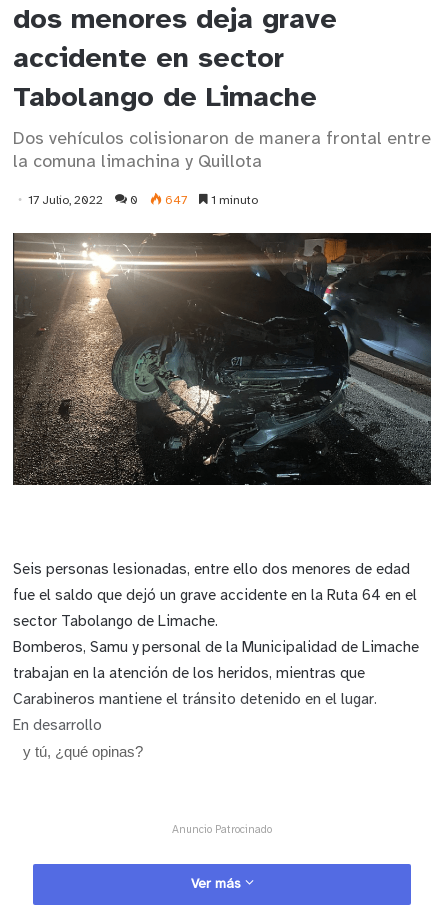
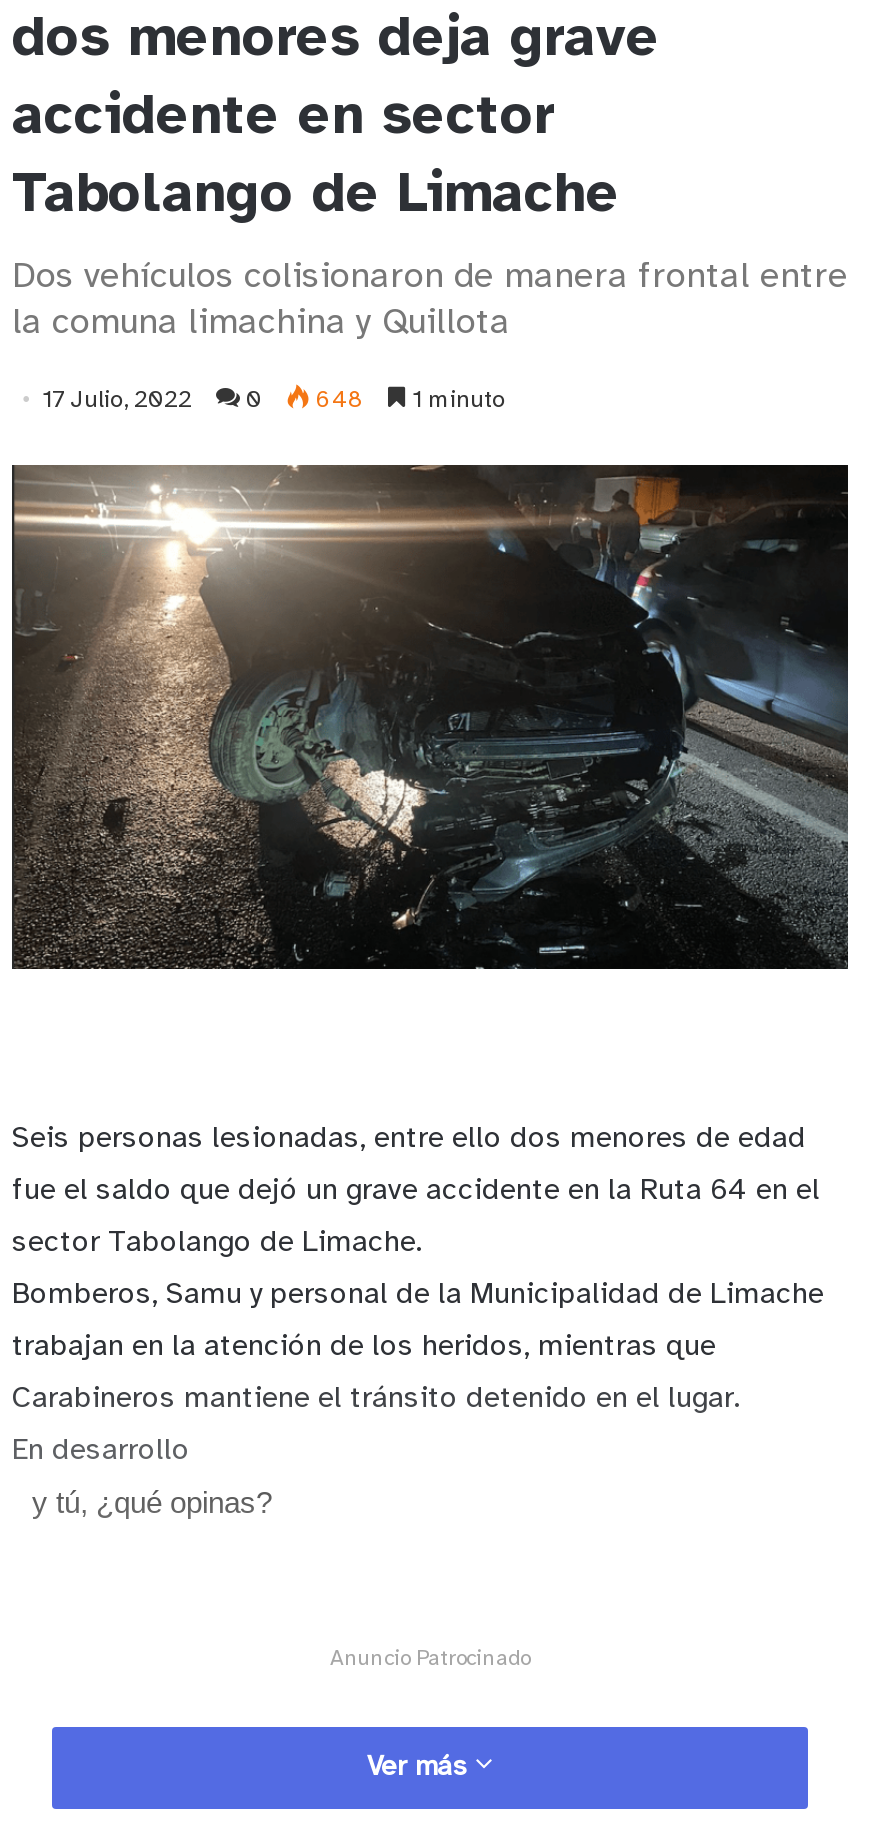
[162,194,187,207] 647 -> [310,387,364,413] 648

